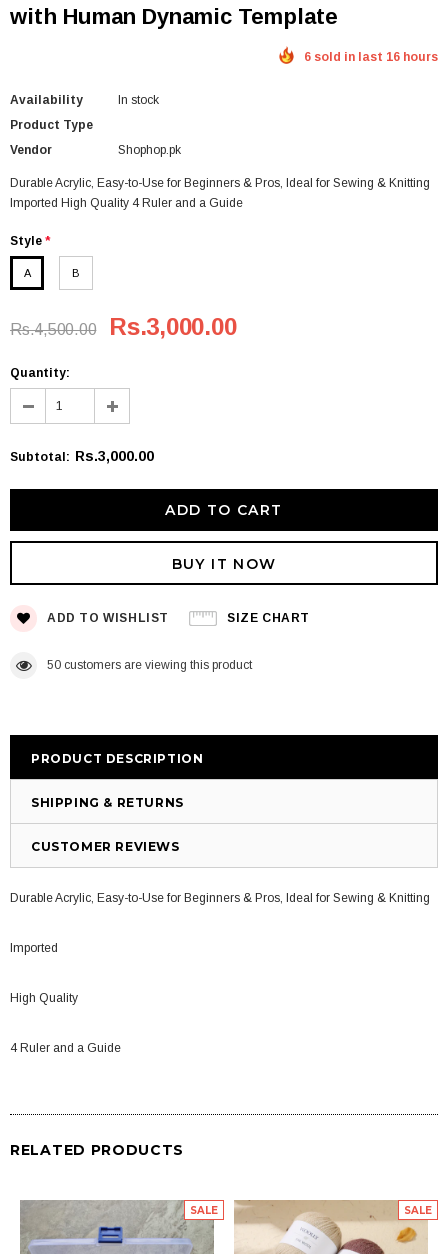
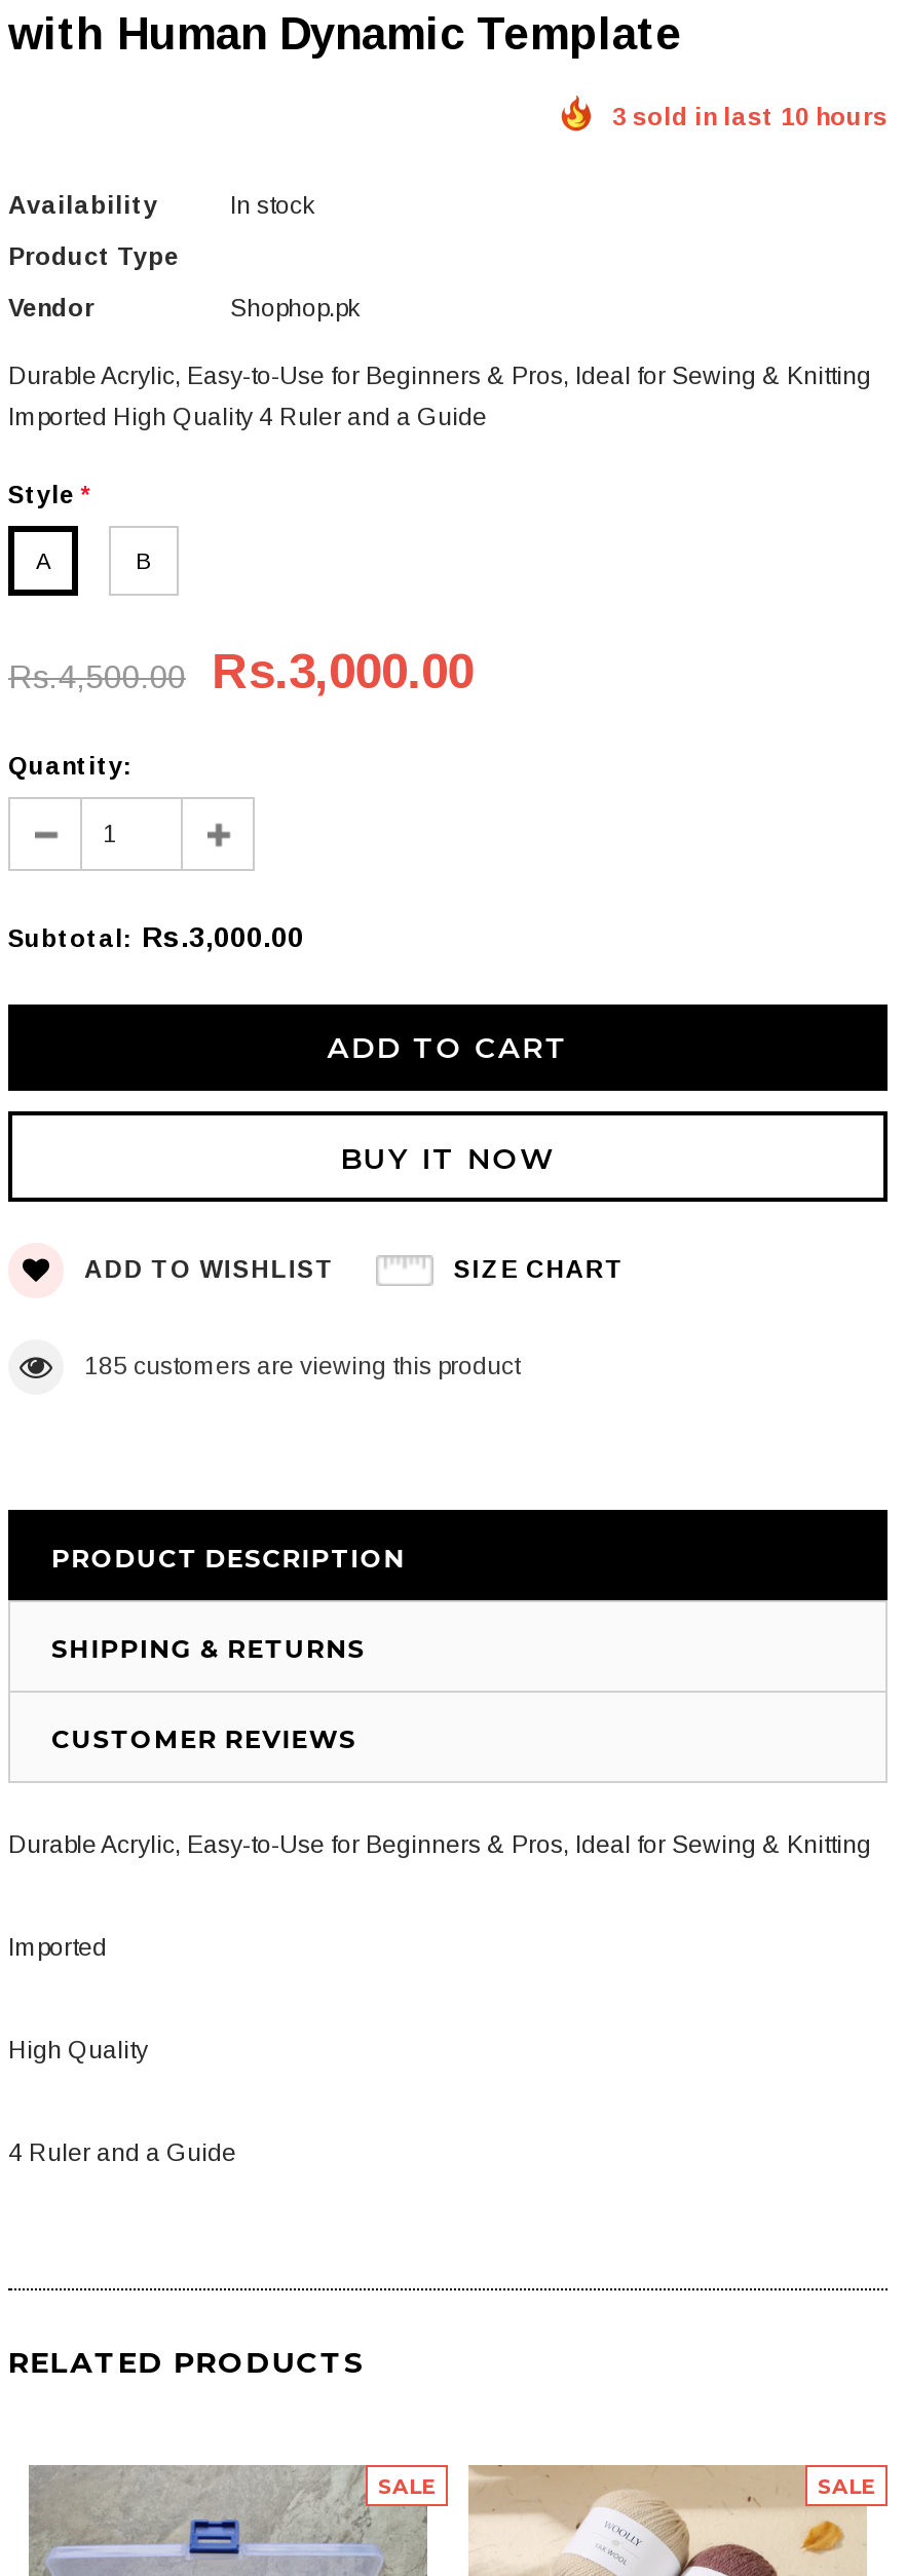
[304,50,438,64] 6 sold in last 16 hours -> [612,102,888,131] 3 sold in last 10 hours
[47,658,252,672] 50 customers are viewing this product -> [84,1352,520,1381] 185 customers are viewing this product

